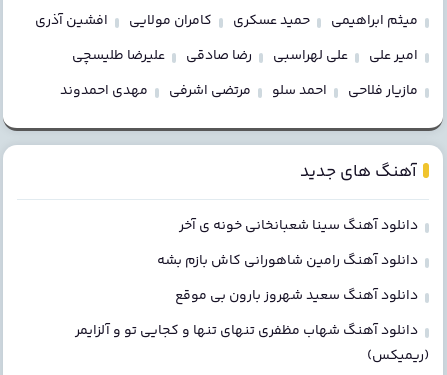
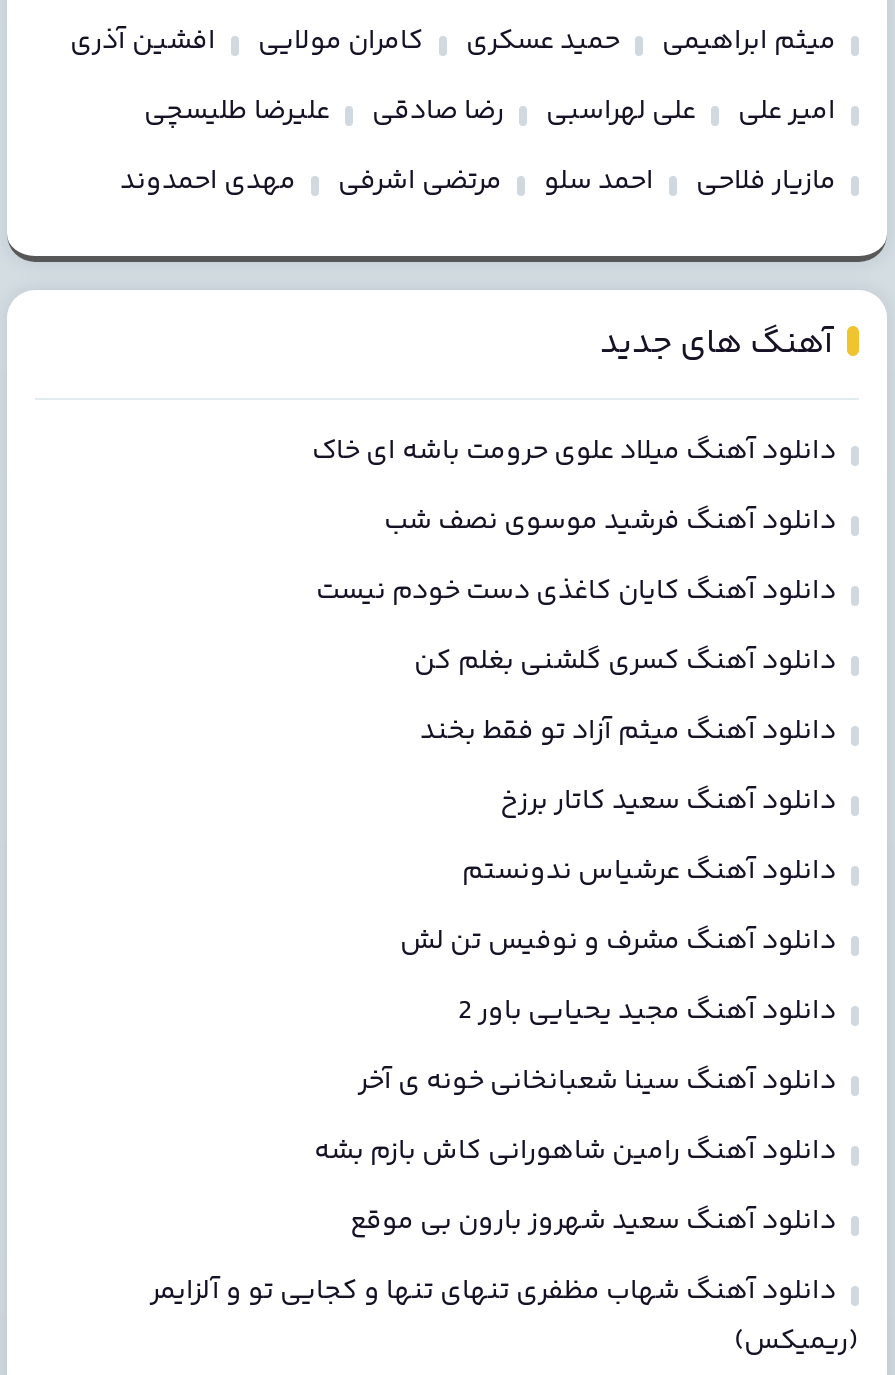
none -> [312,431,836,1035] دانلود آهنگ میلاد علوی حرومت باشه ای خاک | دانلود آهنگ فرشید موسوی نصف شب | دانلود آهنگ کایان کاغذی دست خودم نیست | دانلود آهنگ کسری گلشنی بغلم کن | دانلود آهنگ میثم آزاد تو فقط بخند | دانلود آهنگ سعید کاتار برزخ | دانلود آهنگ عرشیاس ندونستم | دانلود آهنگ مشرف و نوفیس تن لش | دانلود آهنگ مجید یحیایی باور 2

